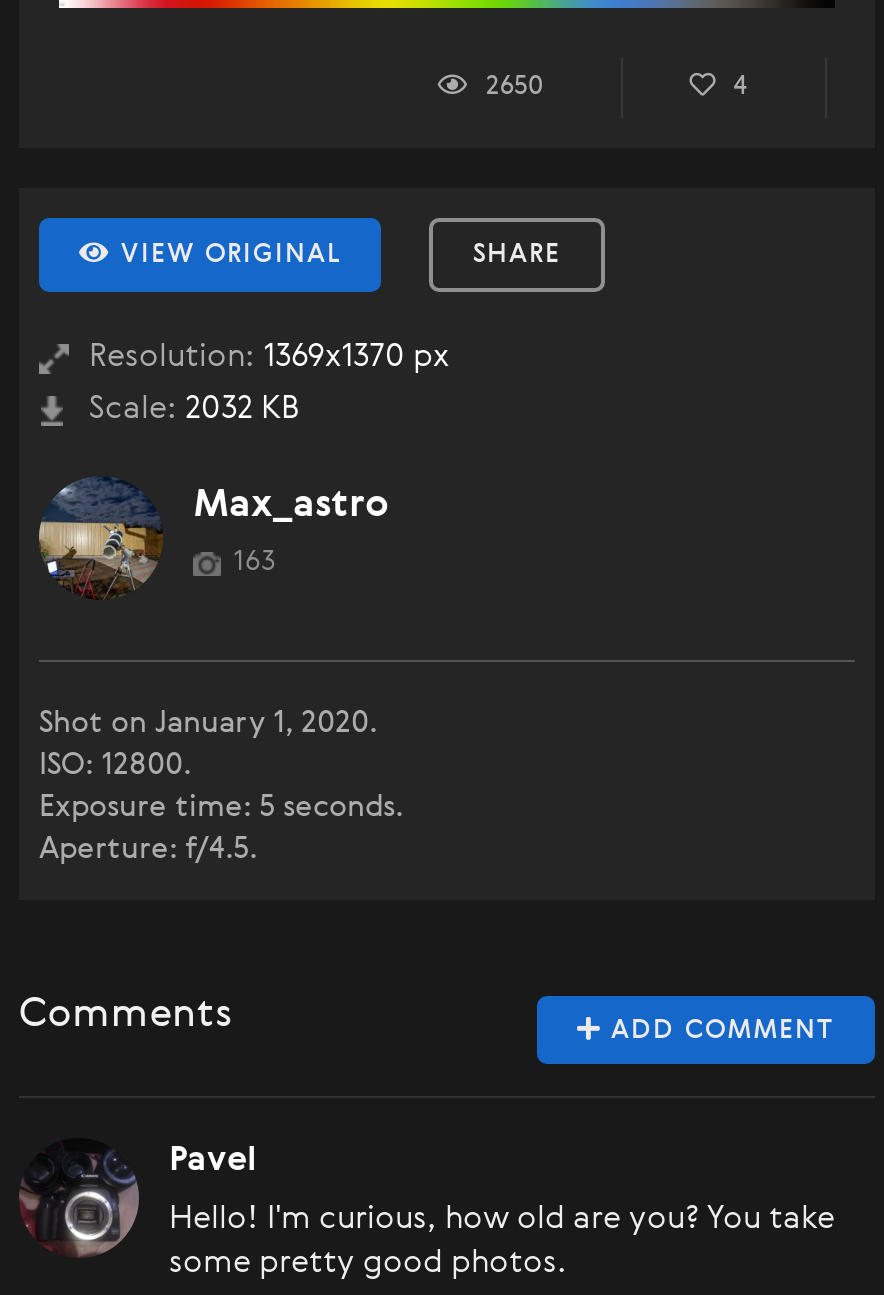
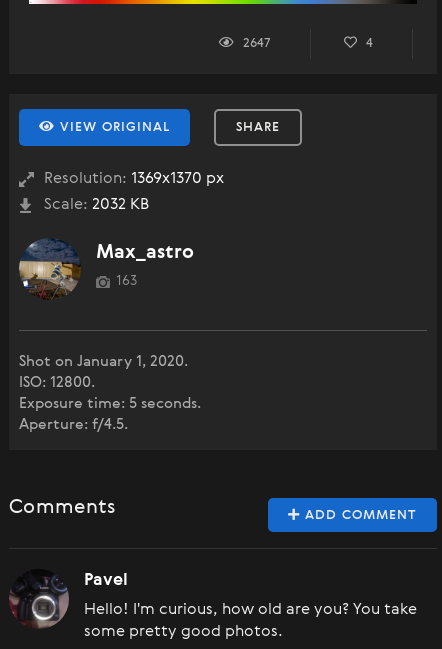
[478,74,544,100] 2650 -> [239,37,271,50] 2647

